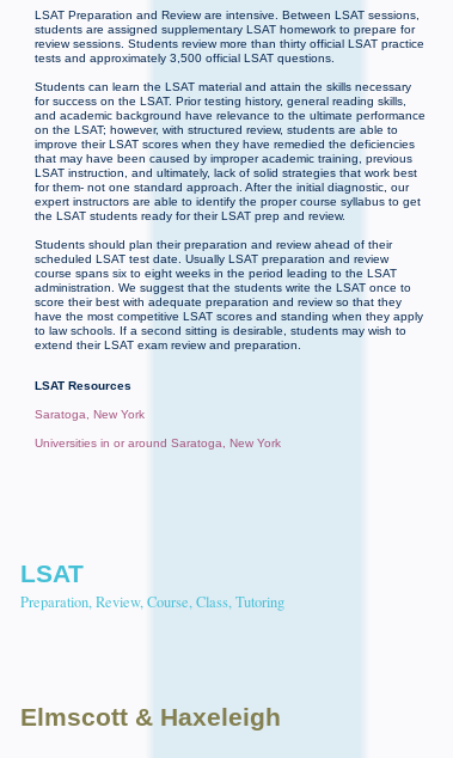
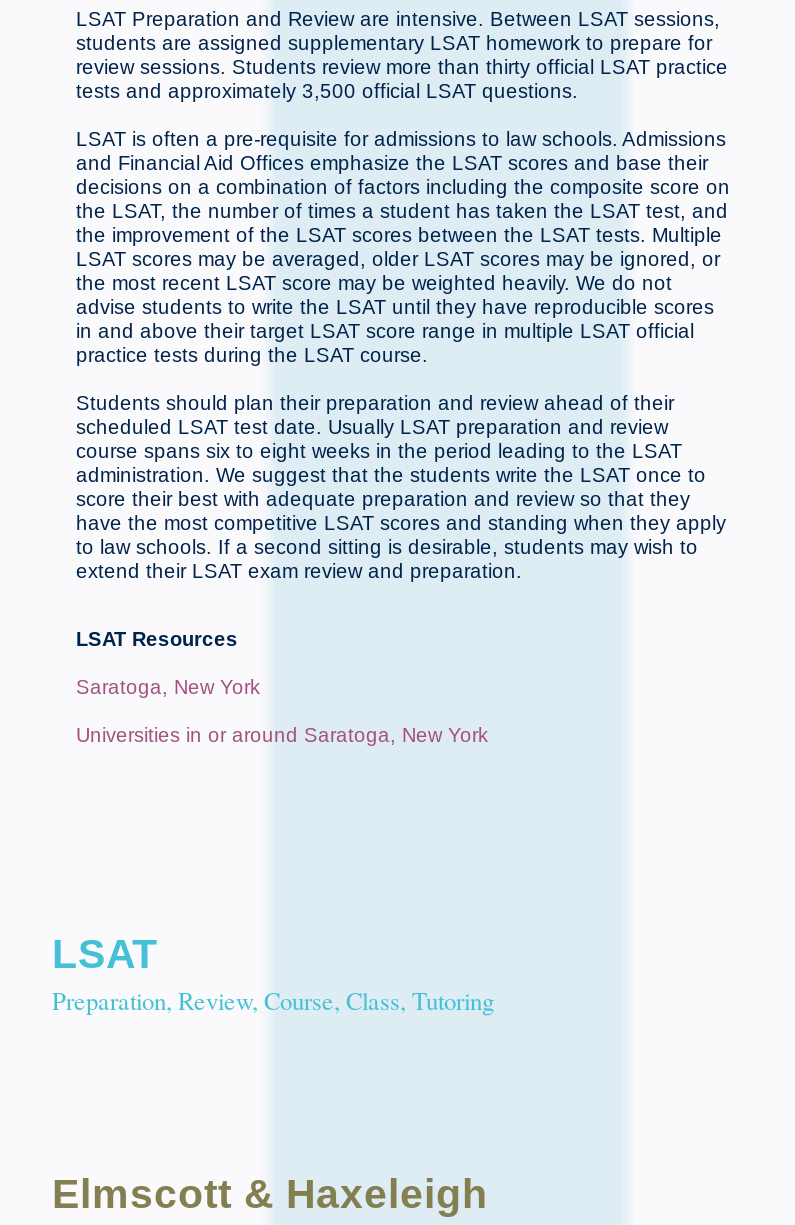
[35,81,426,223] Students can learn the LSAT material and attain the skills necessary | for success on the LSAT. Prior testing history, general reading skills, | and academic background have relevance to the ultimate performance | on the LSAT; however, with structured review, students are able to | improve their LSAT scores when they have remedied the deficiencies | that may have been caused by improper academic training, previous | LSAT instruction, and ultimately, lack of solid strategies that work best | for them- not one standard approach. After the initial diagnostic, our | expert instructors are able to identify the proper course syllabus to get | the LSAT students ready for their LSAT prep and review. -> [76,129,730,367] LSAT is often a pre-requisite for admissions to law schools. Admissions | and Financial Aid Offices emphasize the LSAT scores and base their | decisions on a combination of factors including the composite score on | the LSAT, the number of times a student has taken the LSAT test, and | the improvement of the LSAT scores between the LSAT tests. Multiple | LSAT scores may be averaged, older LSAT scores may be ignored, or | the most recent LSAT score may be weighted heavily. We do not | advise students to write the LSAT until they have reproducible scores | in and above their target LSAT score range in multiple LSAT official | practice tests during the LSAT course.

